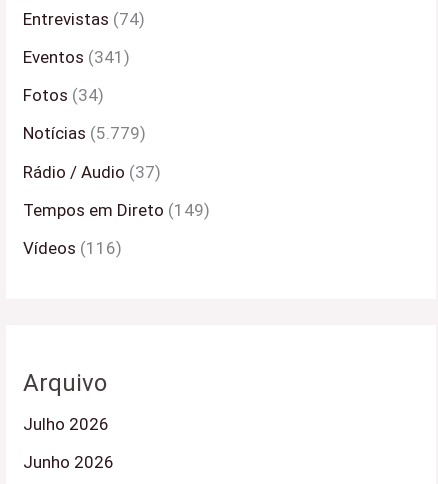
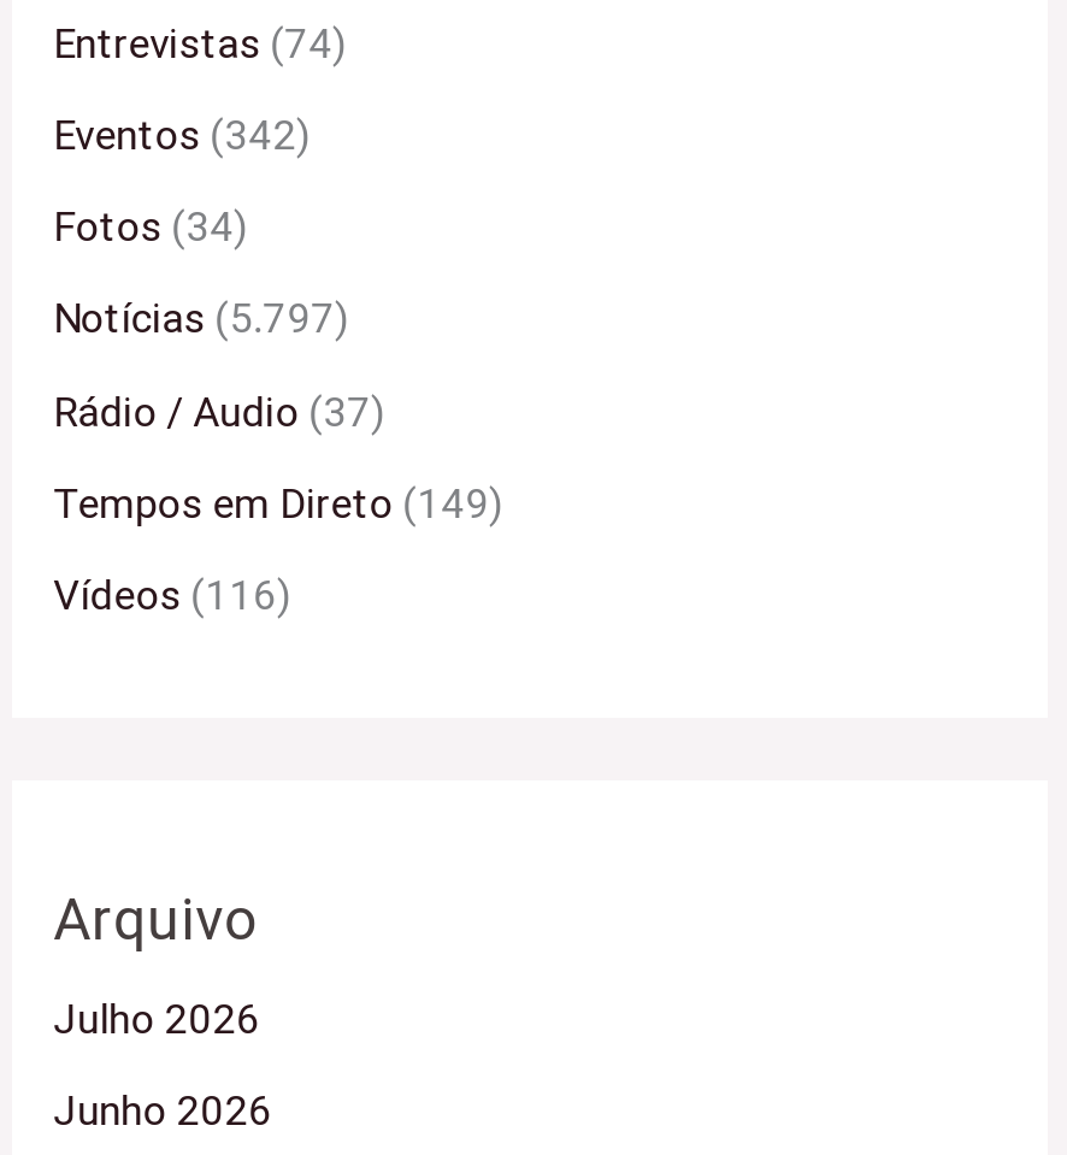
[23,47,130,67] Eventos (341) -> [53,111,311,159] Eventos (342)
[23,123,146,143] Notícias (5.779) -> [53,295,350,343] Notícias (5.797)

